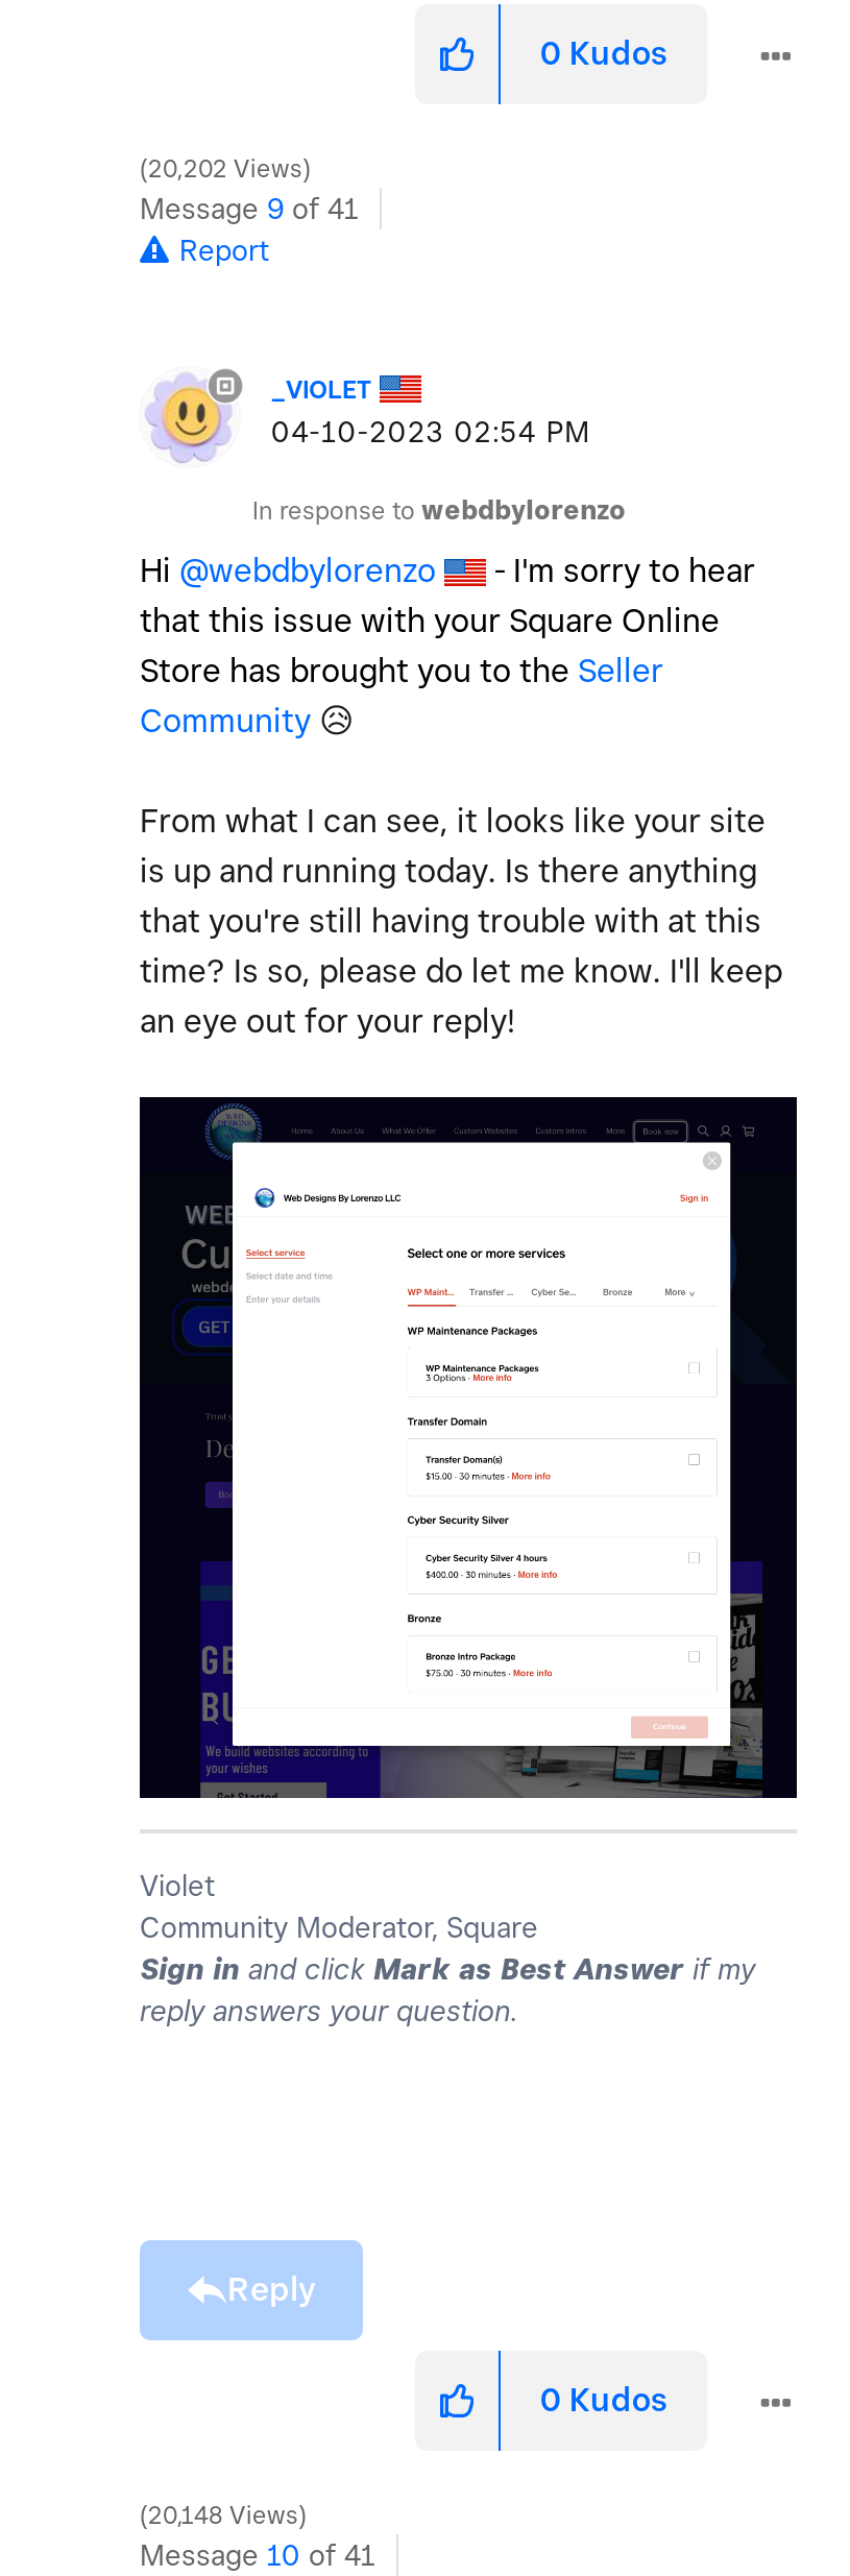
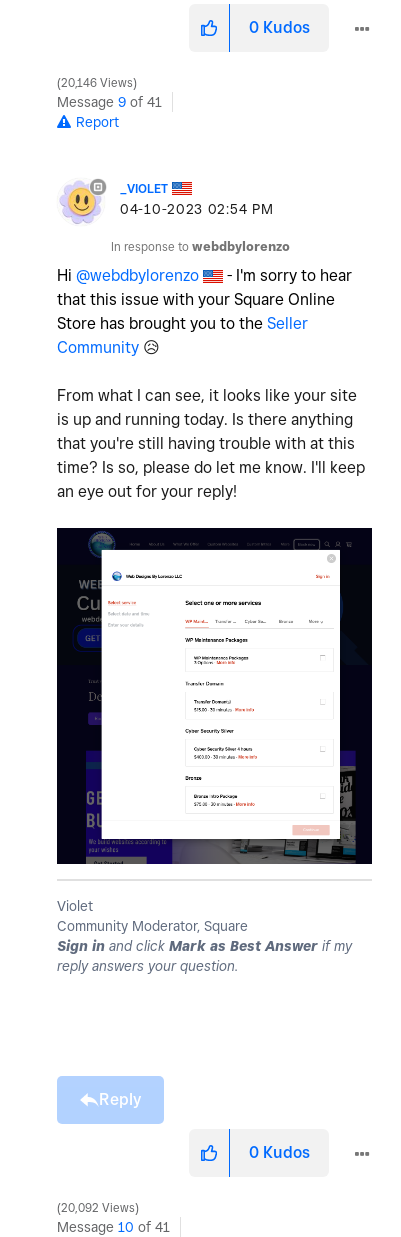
[142,154,309,184] 20,202 Views -> [58,76,136,90] 20,146 Views
[142,2501,305,2530] 20,148 Views -> [58,1201,138,1215] 20,092 Views

